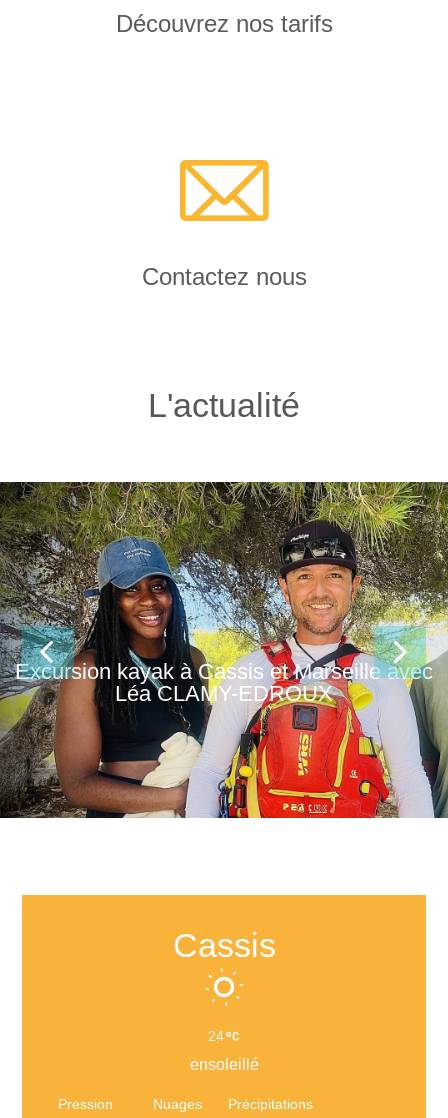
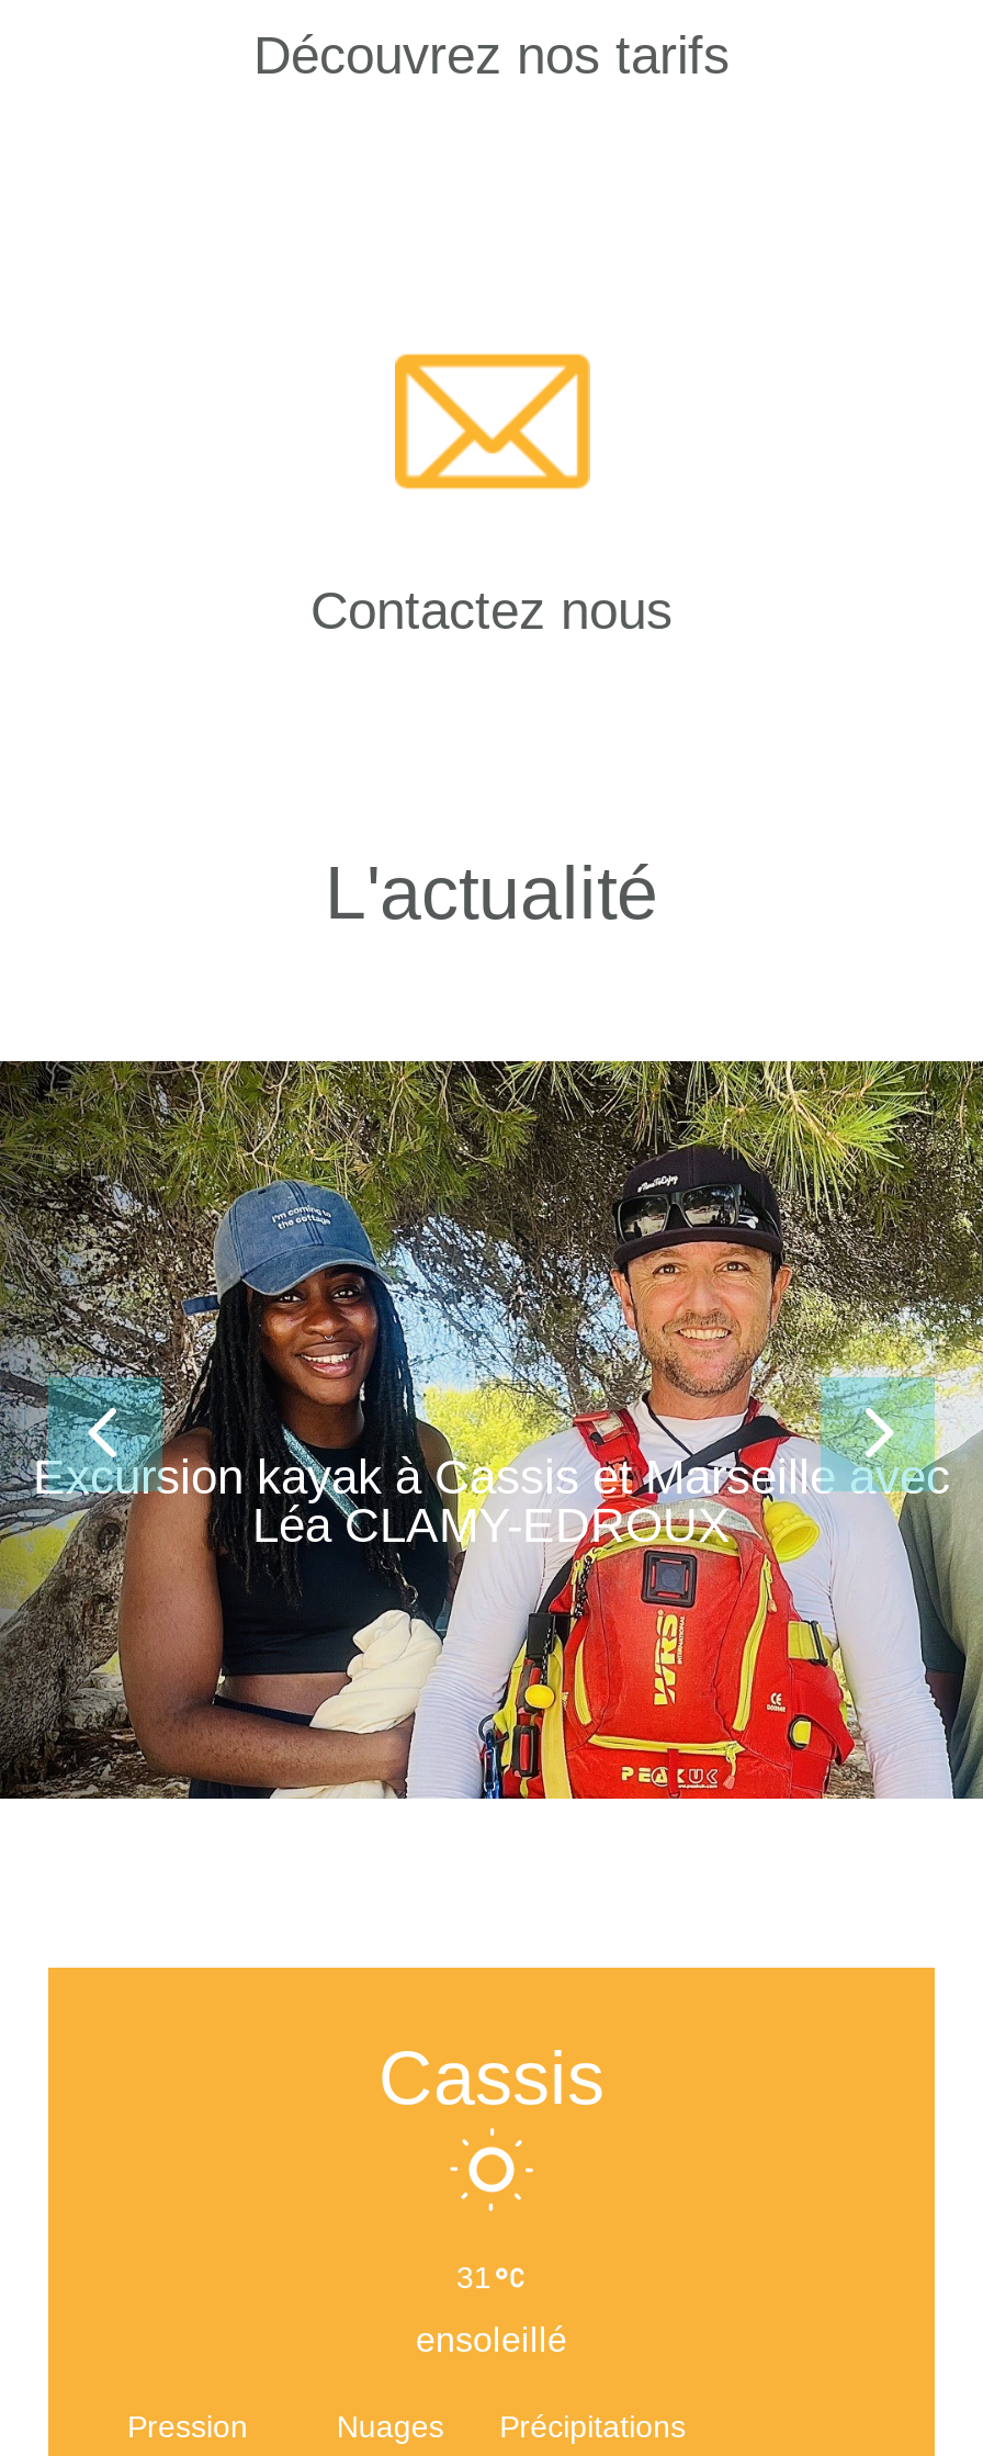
[208,1028,224,1044] 24 -> [456,2259,491,2294] 31

